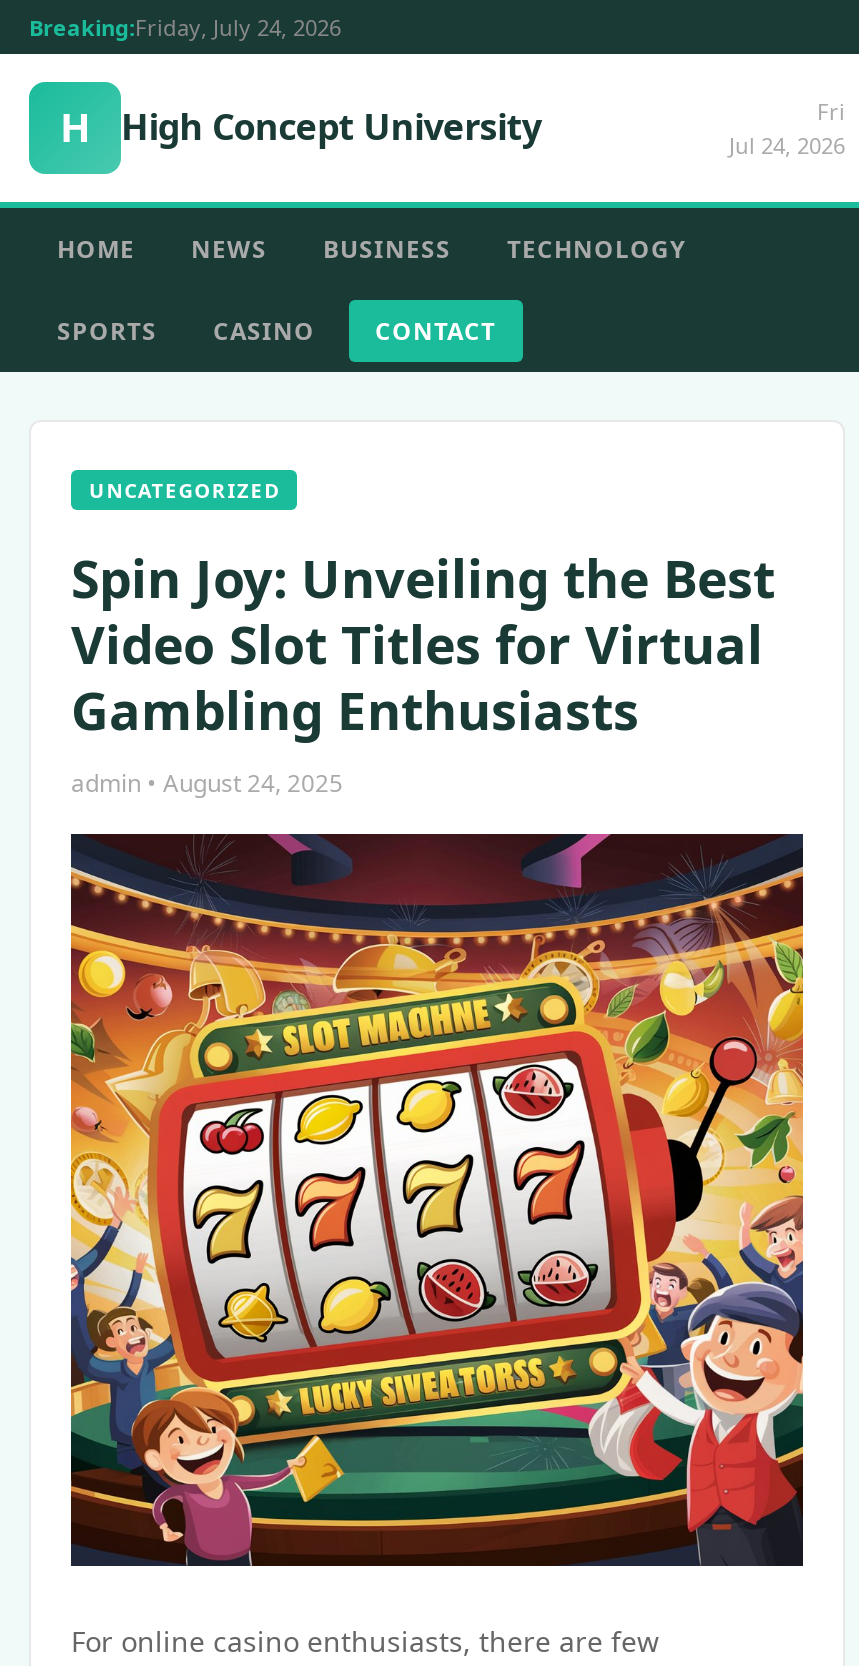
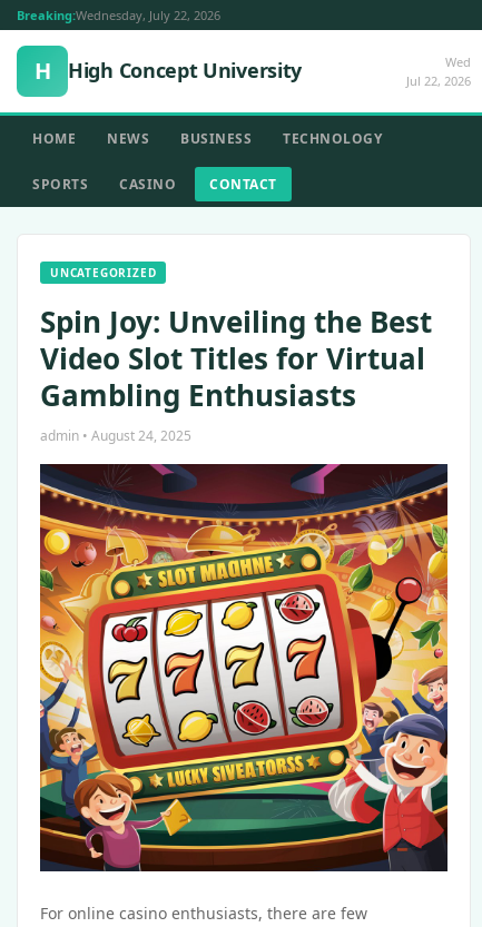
[29,12,341,42] Breaking:Friday, July 24, 2026 -> [17,7,220,23] Breaking:Wednesday, July 22, 2026
[729,96,845,160] Fri | Jul 24, 2026 -> [406,53,471,89] Wed | Jul 22, 2026

